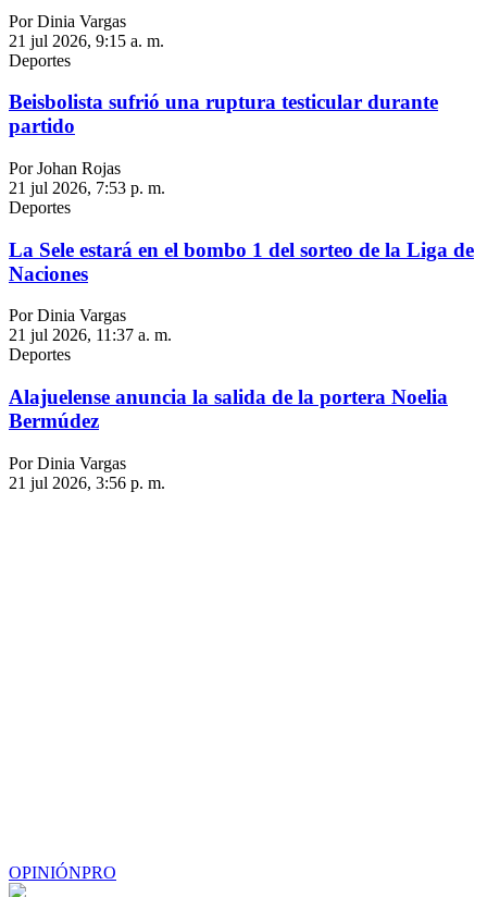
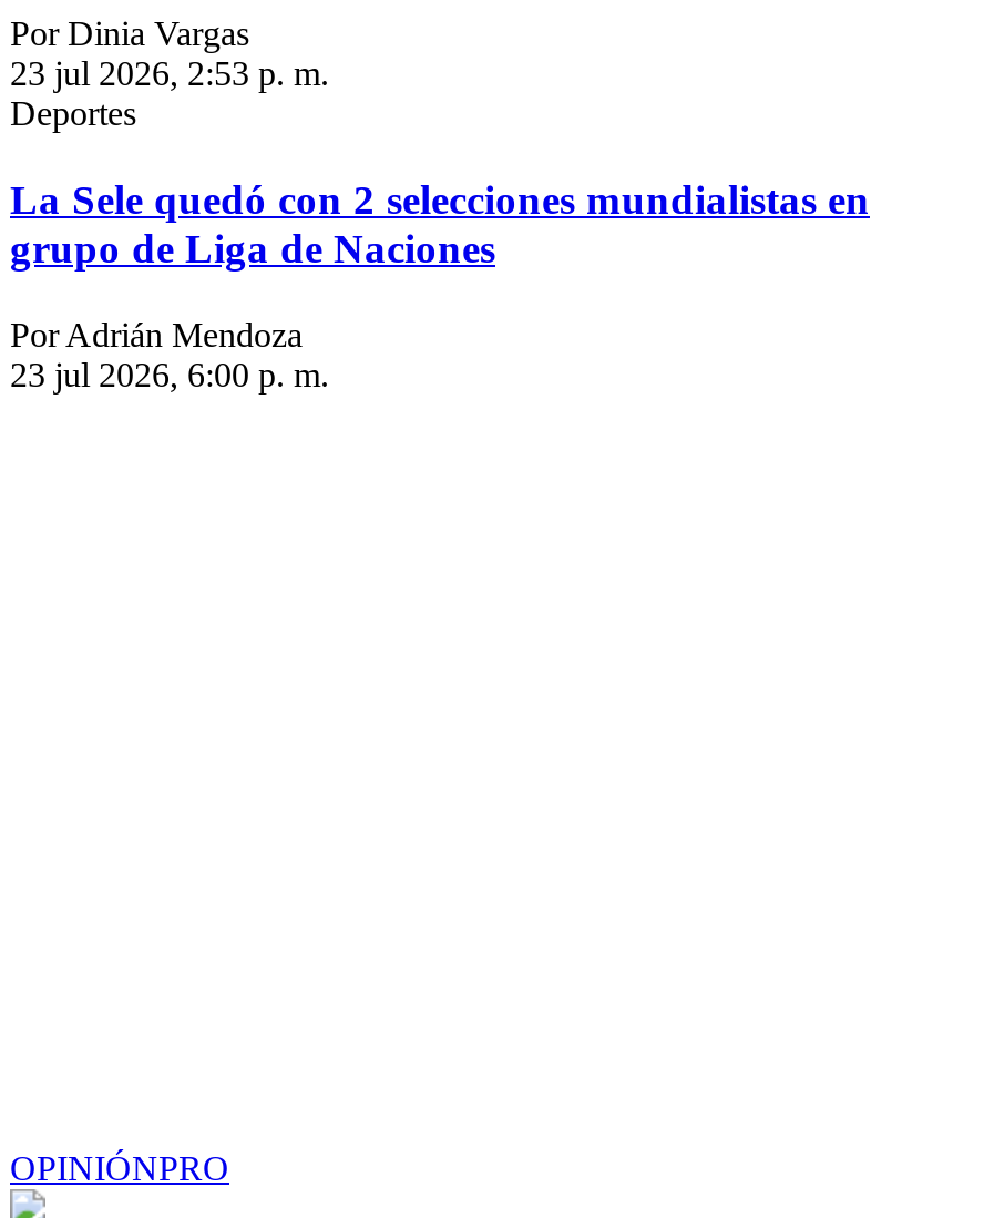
[9,31,164,50] 21 jul 2026, 9:15 a. m. -> [10,56,329,93] 23 jul 2026, 2:53 p. m.
[9,91,474,492] Beisbolista sufrió una ruptura testicular durante | partido | Por Johan Rojas | 21 jul 2026, 7:53 p. m. | Deportes | La Sele estará en el bombo 1 del sorteo de la Liga de | Naciones | Por Dinia Vargas | 21 jul 2026, 11:37 a. m. | Deportes | Alajuelense anuncia la salida de la portera Noelia | Bermúdez | Por Dinia Vargas | 21 jul 2026, 3:56 p. m. -> [10,177,870,393] La Sele quedó con 2 selecciones mundialistas en | grupo de Liga de Naciones | Por Adrián Mendoza | 23 jul 2026, 6:00 p. m.

